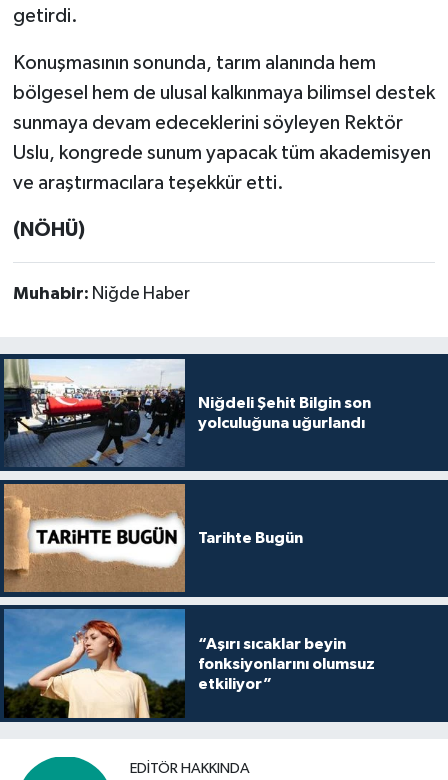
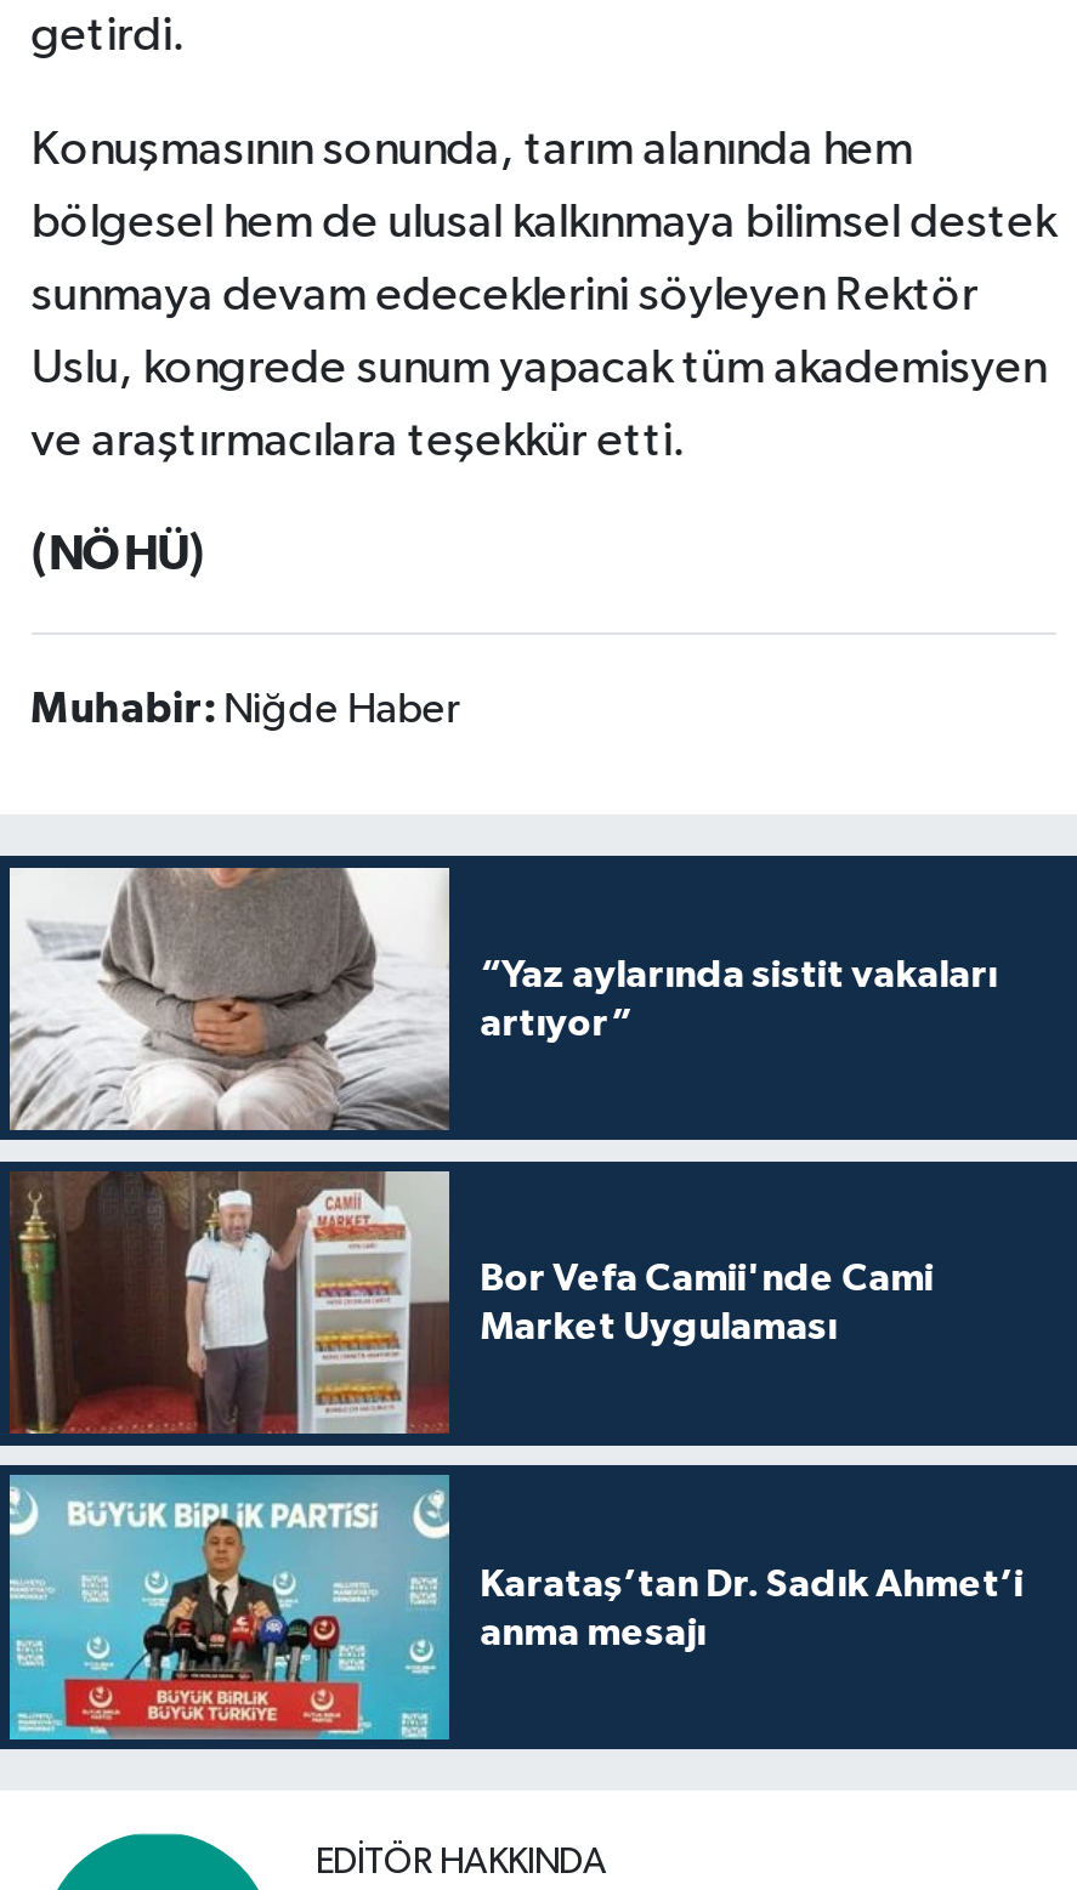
[3,358,371,467] [image] | Niğdeli Şehit Bilgin son | yolculuğuna uğurlandı -> [7,865,997,1133] [image] | “Yaz aylarında sistit vakaları | artıyor”
[3,483,303,593] [image] | Tarihte Bugün -> [10,1169,934,1436] [image] | Bor Vefa Camii'nde Cami | Market Uygulaması
[3,609,375,719] [image] | “Aşırı sıcaklar beyin | fonksiyonlarını olumsuz | etkiliyor” -> [7,1477,1024,1742] [image] | Karataş’tan Dr. Sadık Ahmet’i | anma mesajı

